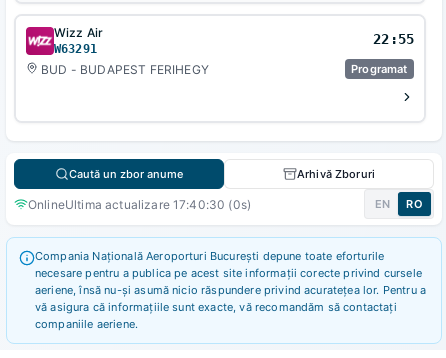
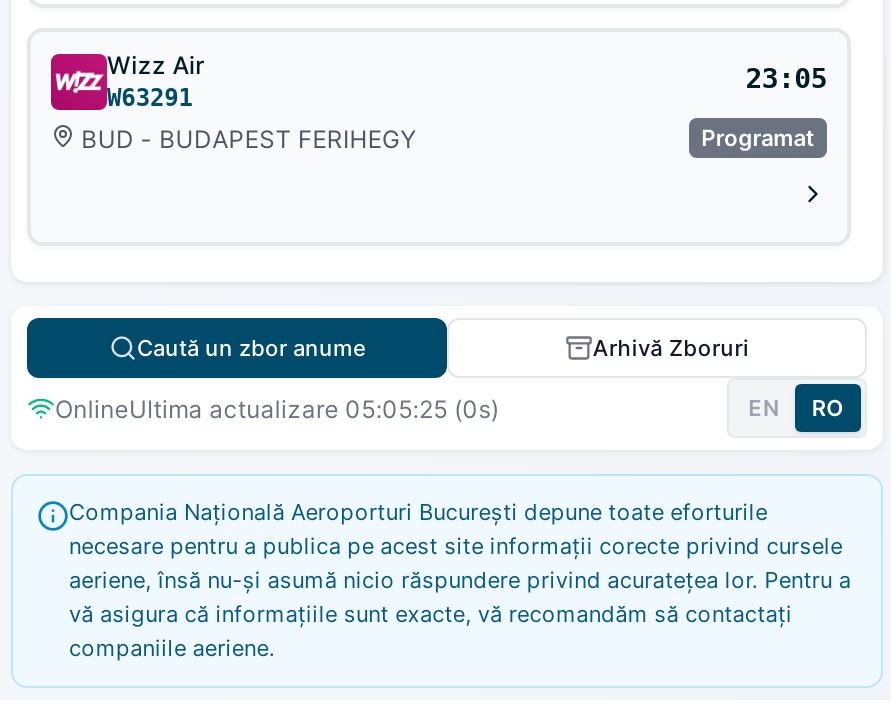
[373,31,414,47] 22:55 -> [745,62,827,94] 23:05
[28,197,251,212] OnlineUltima actualizare 17:40:30 (0s) -> [55,393,499,423] OnlineUltima actualizare 05:05:25 (0s)

